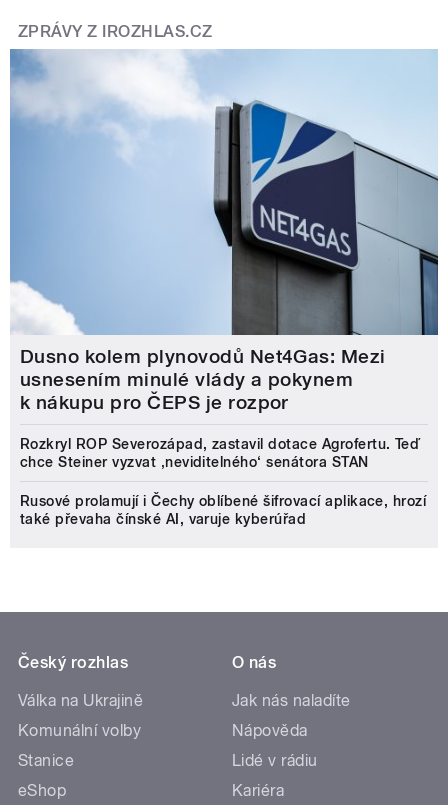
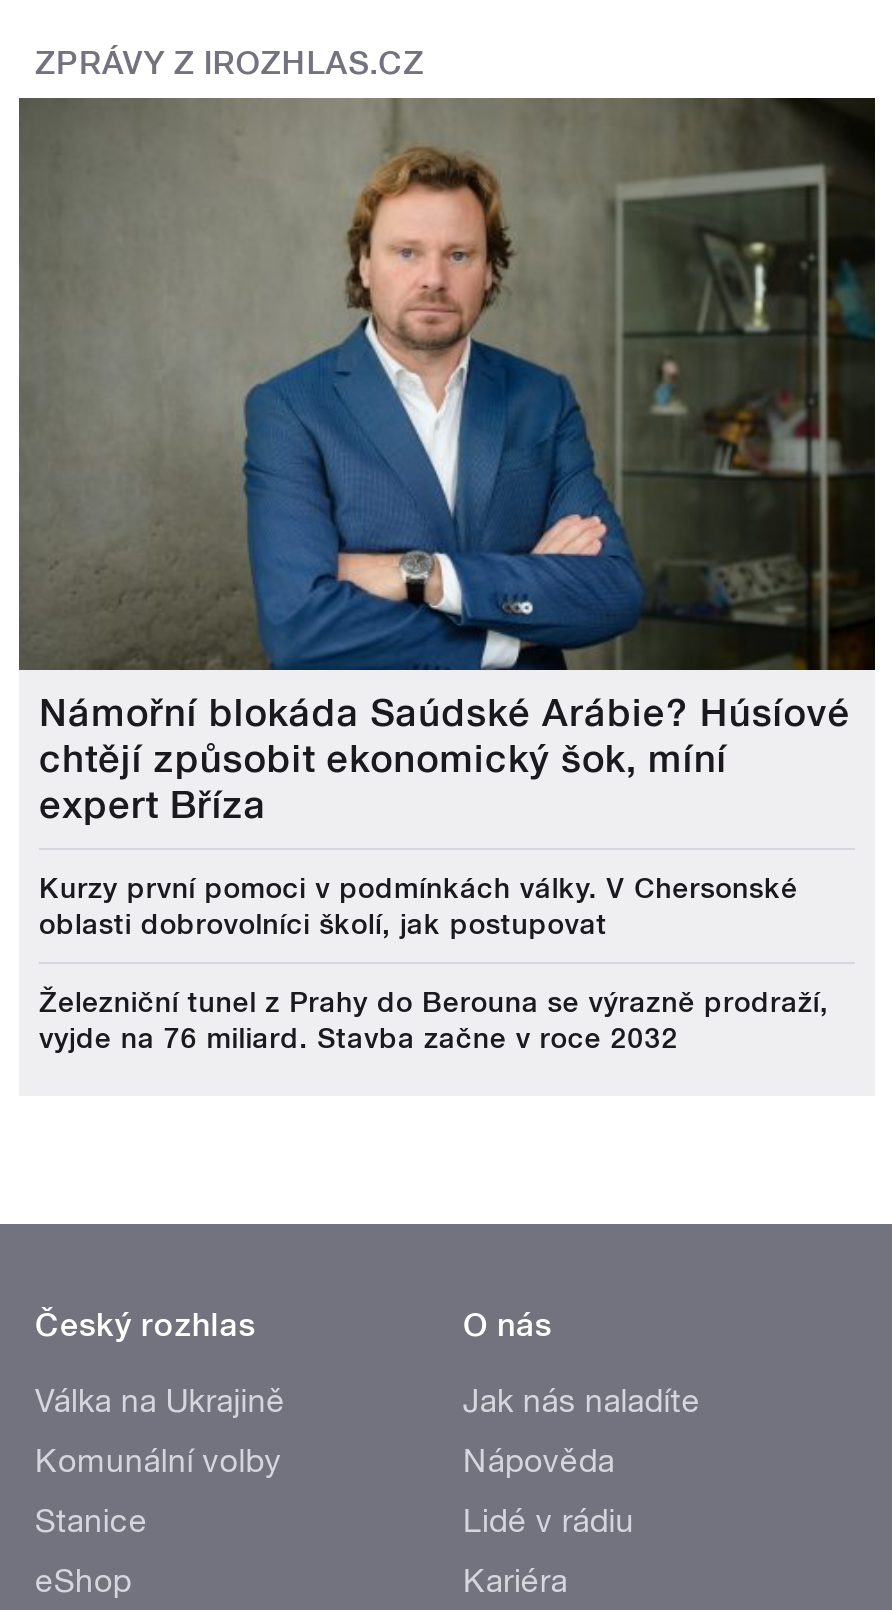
[9,48,439,414] [image] | Dusno kolem plynovodů Net4Gas: Mezi | usnesením minulé vlády a pokynem | k nákupu pro ČEPS je rozpor -> [17,96,877,828] [image] | Námořní blokáda Saúdské Arábie? Húsíové | chtějí způsobit ekonomický šok, míní | expert Bříza
[20,436,420,470] Rozkryl ROP Severozápad, zastavil dotace Agrofertu. Teď | chce Steiner vyzvat ‚neviditelného‘ senátora STAN -> [39,872,798,940] Kurzy první pomoci v podmínkách války. V Chersonské | oblasti dobrovolníci školí, jak postupovat
[20,493,426,527] Rusové prolamují i Čechy oblíbené šifrovací aplikace, hrozí | také převaha čínské AI, varuje kyberúřad -> [39,986,829,1054] Železniční tunel z Prahy do Berouna se výrazně prodraží, | vyjde na 76 miliard. Stavba začne v roce 2032

